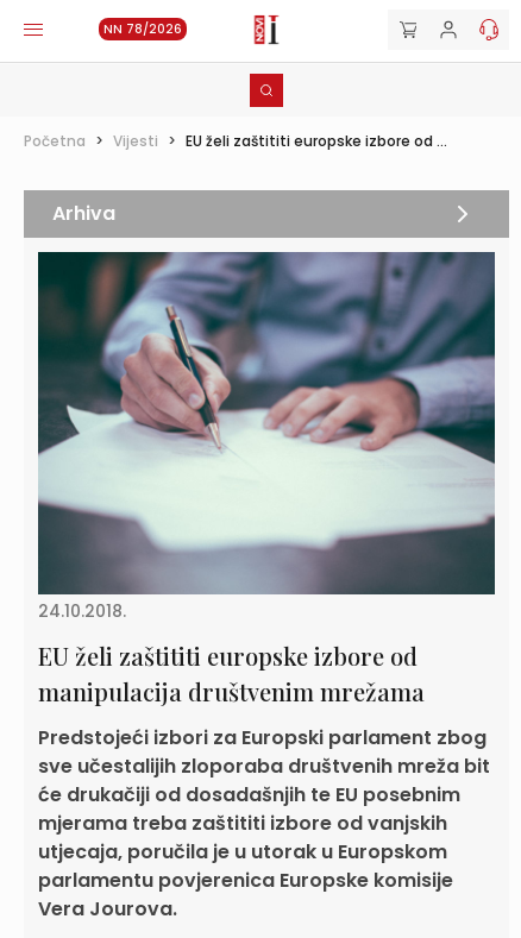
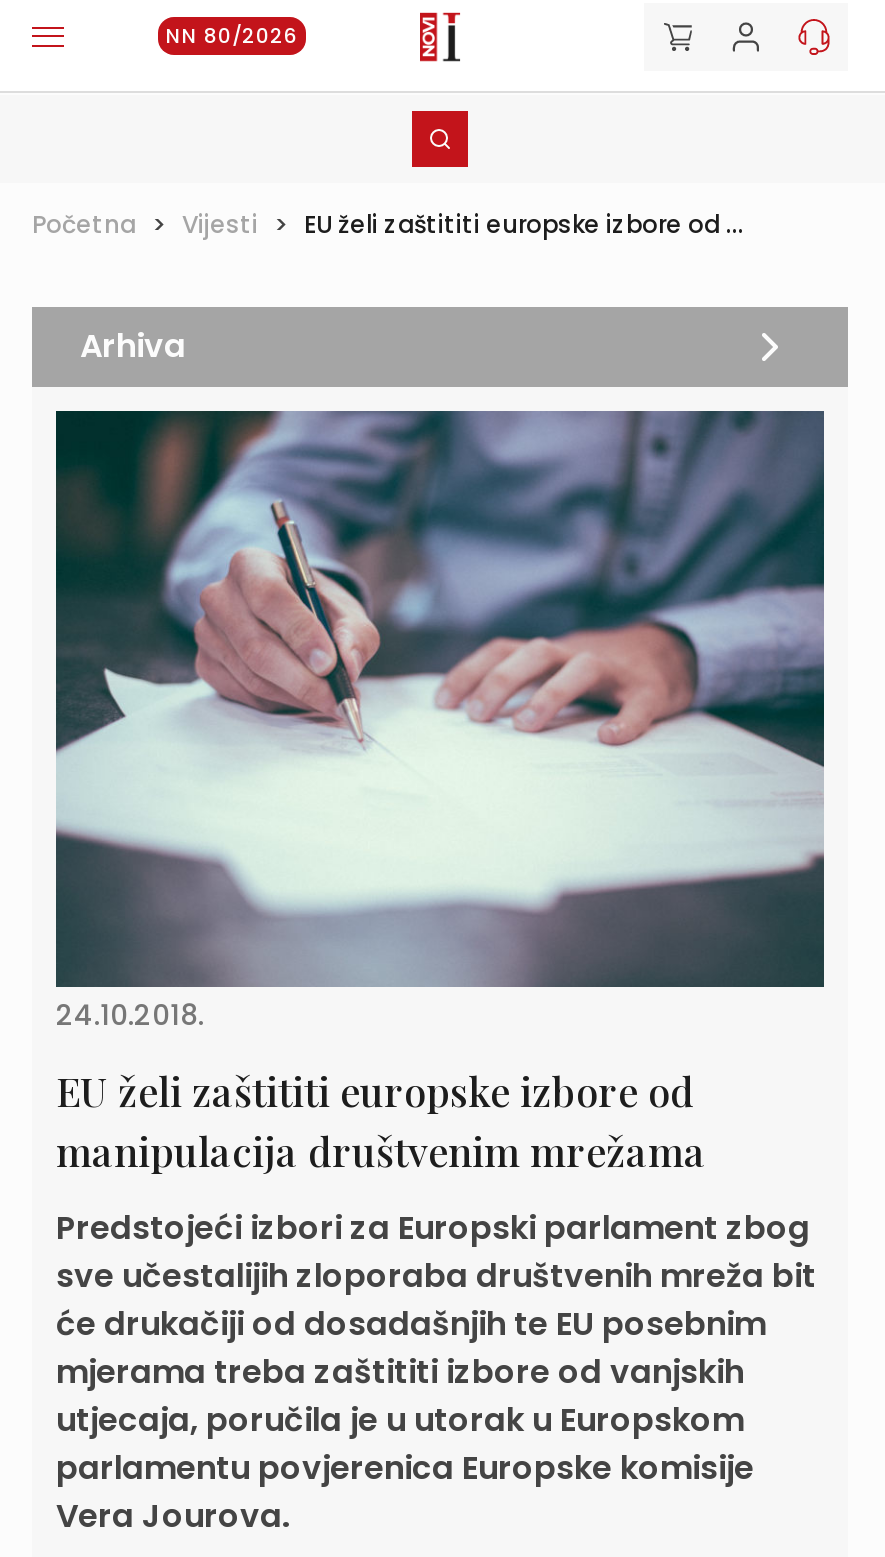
[103,20,182,38] NN 78/2026 -> [166,21,298,51] NN 80/2026

